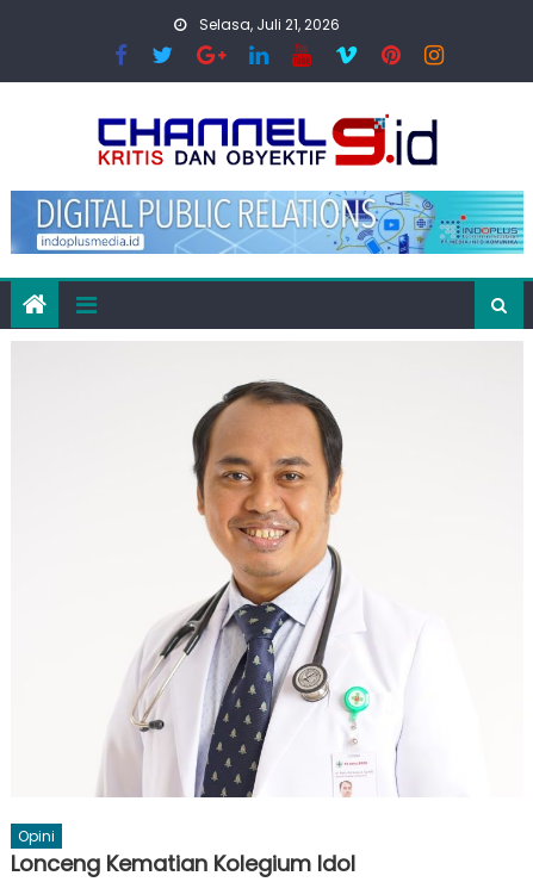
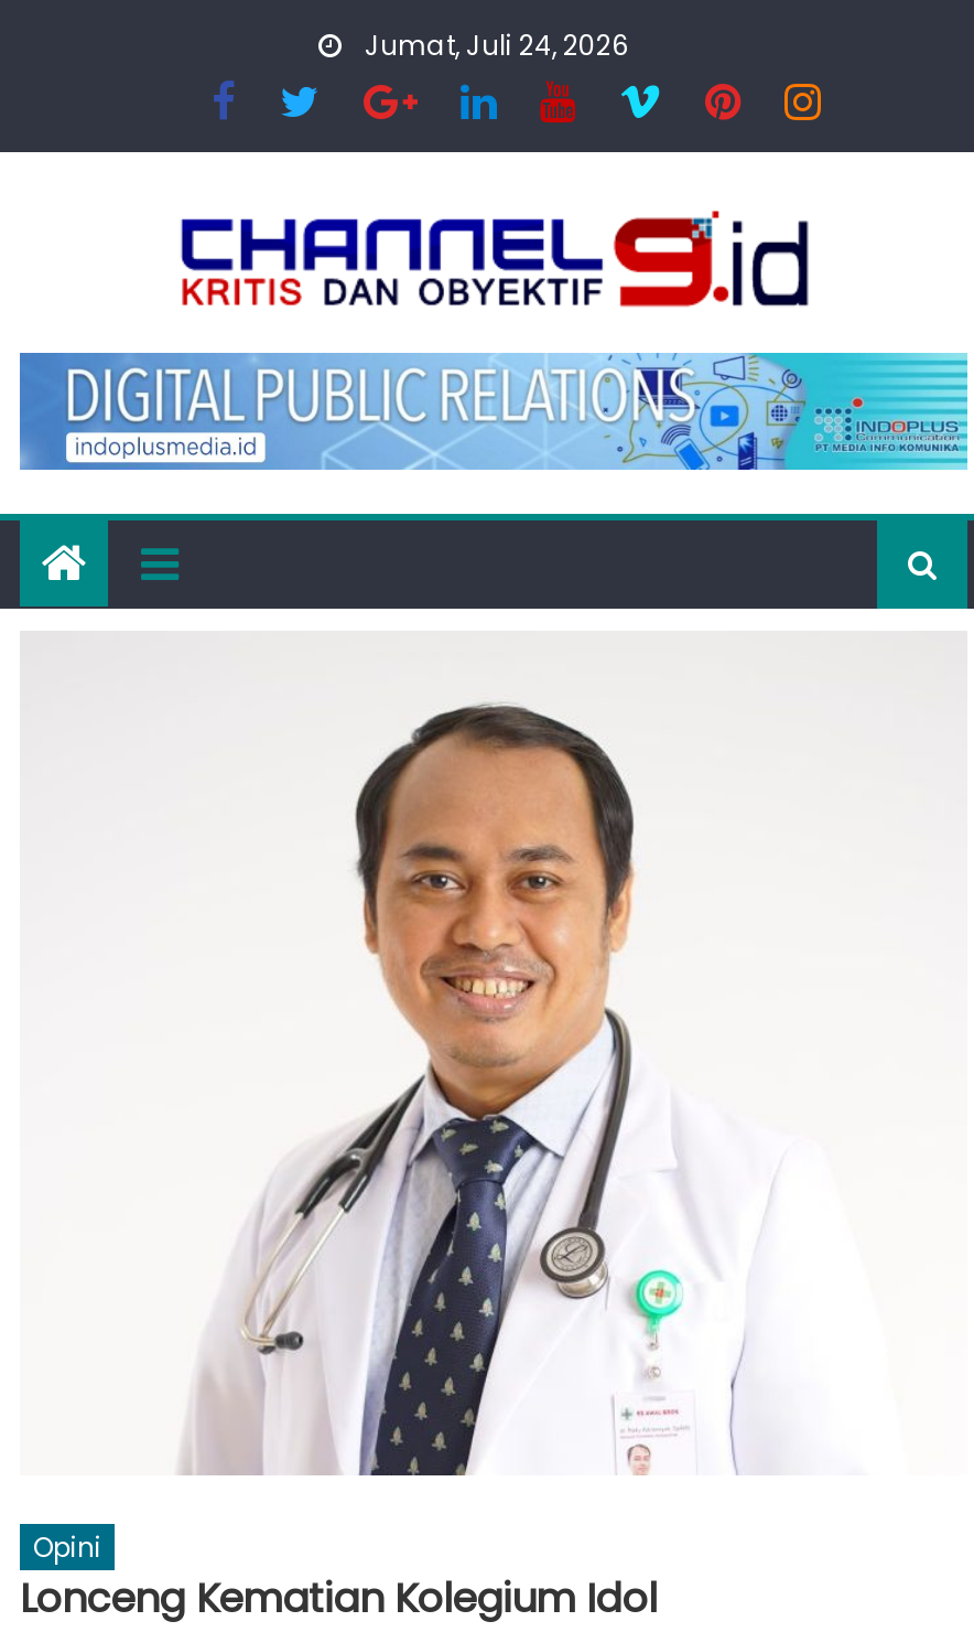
[195,14,339,35] Selasa, Juli 21, 2026 -> [358,26,629,64] Jumat, Juli 24, 2026

